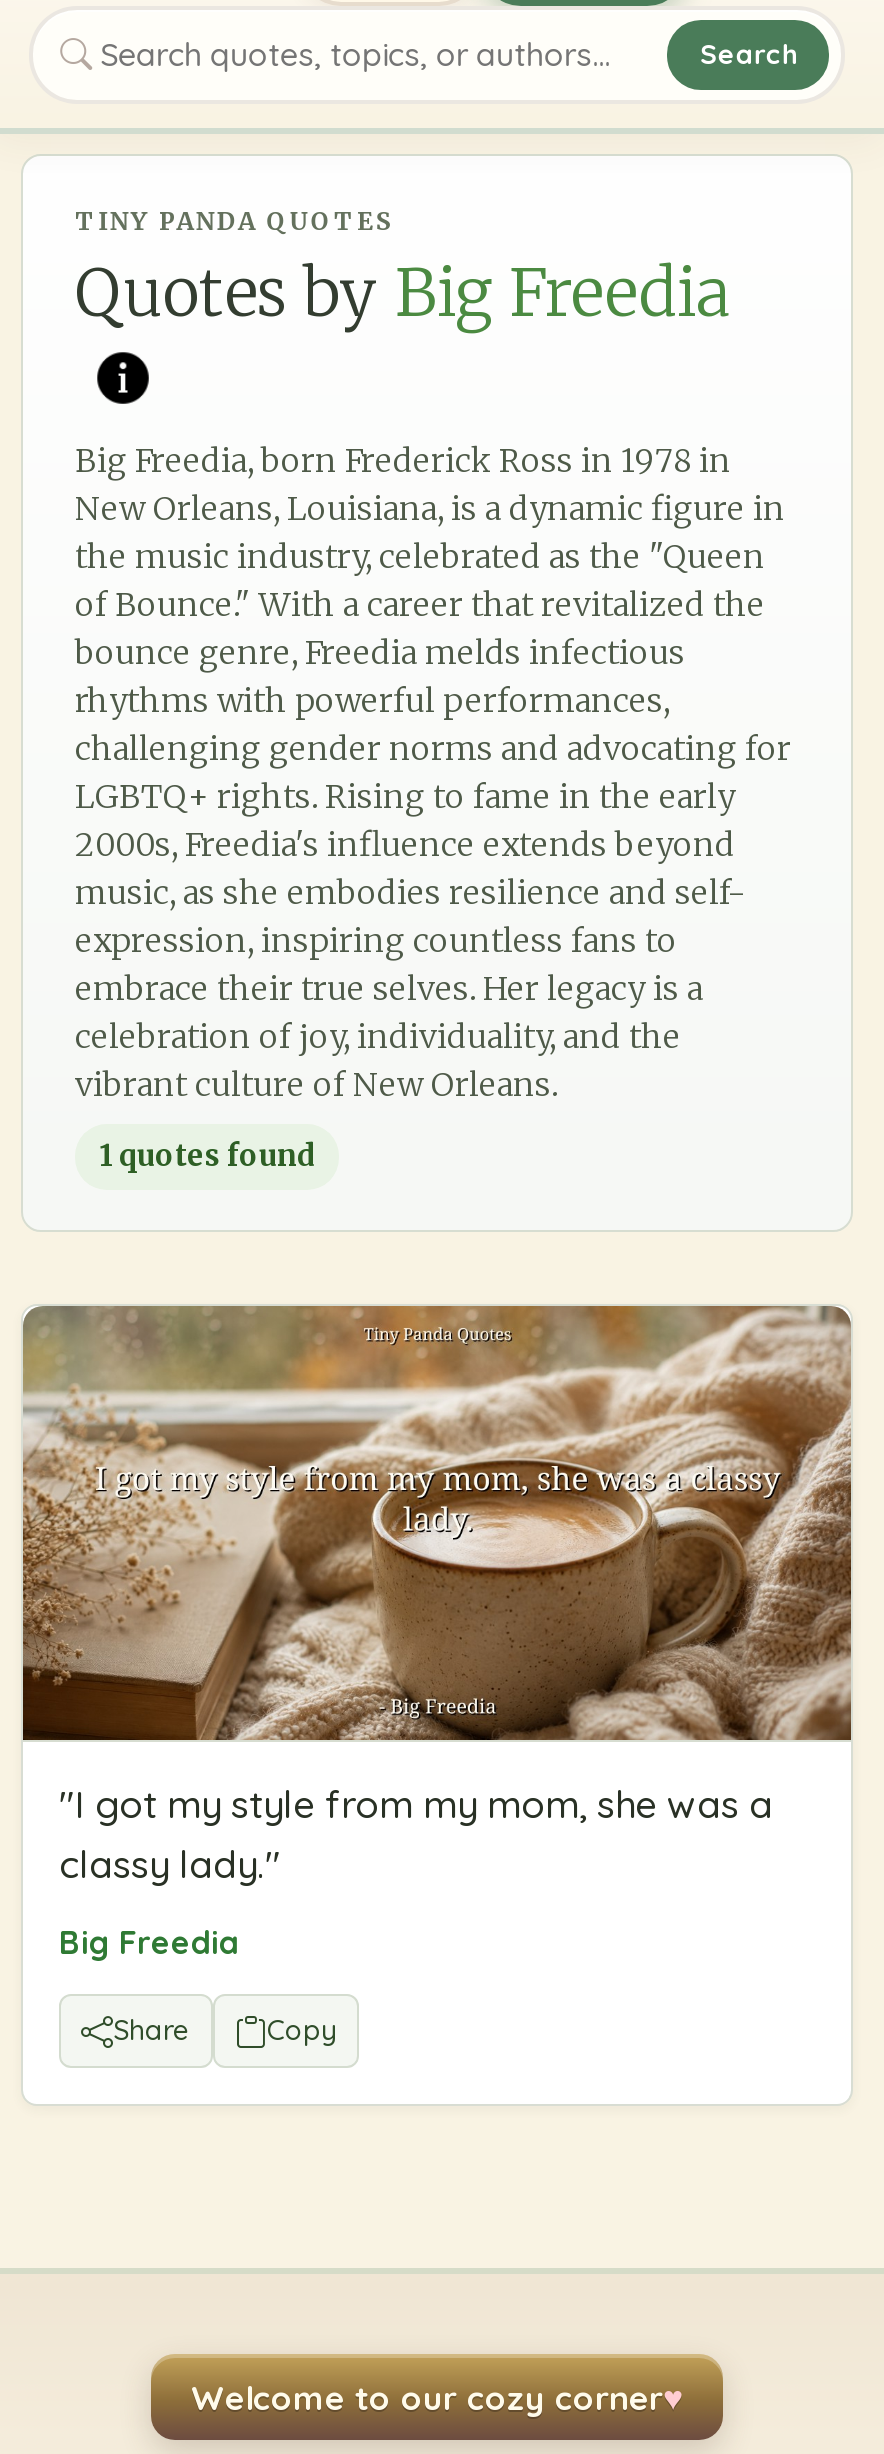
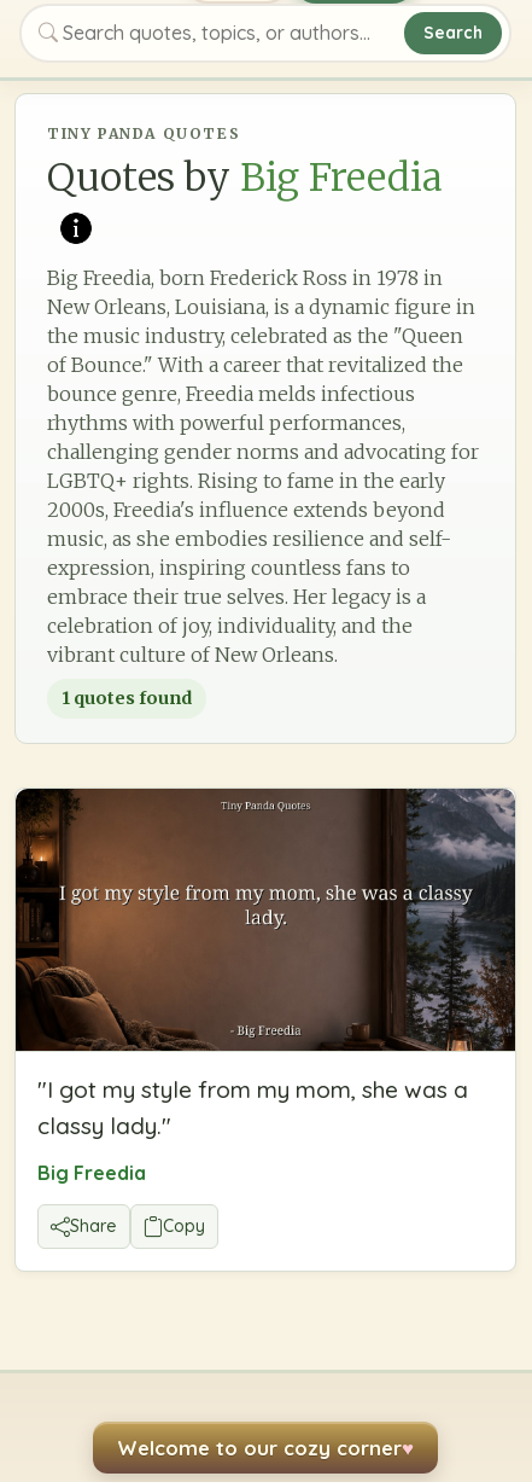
[21,1304,853,1742] [image] -> [14,788,516,1052] [image]

